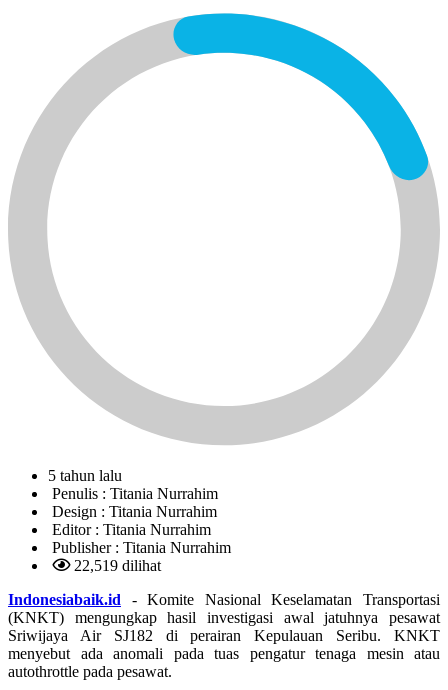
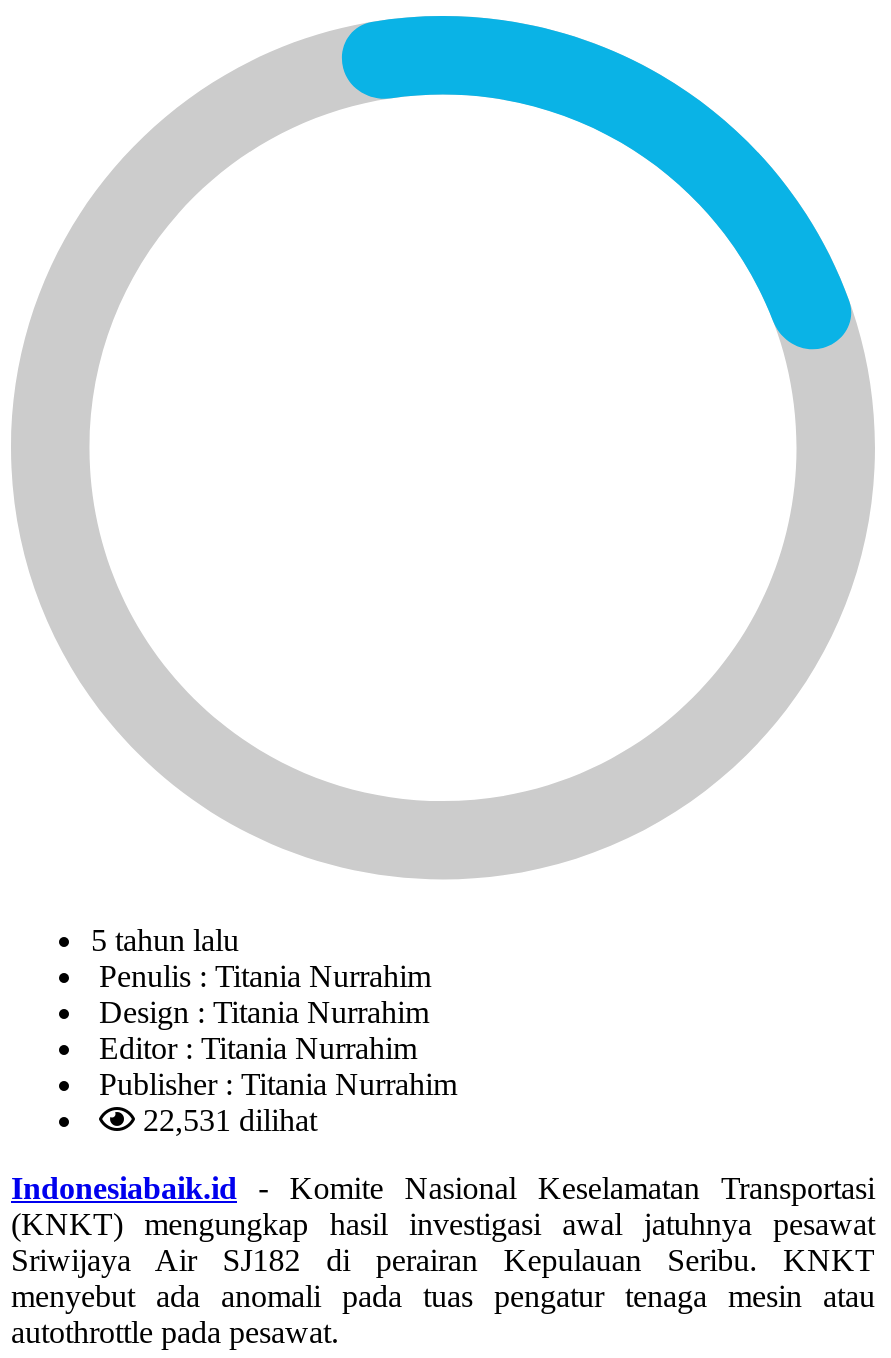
[70,557,161,574] 22,519 dilihat -> [135,1104,317,1138] 22,531 dilihat

